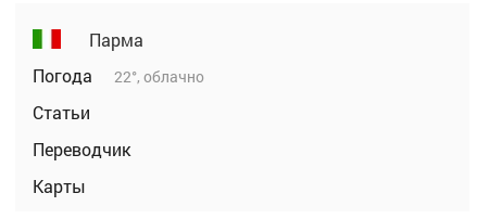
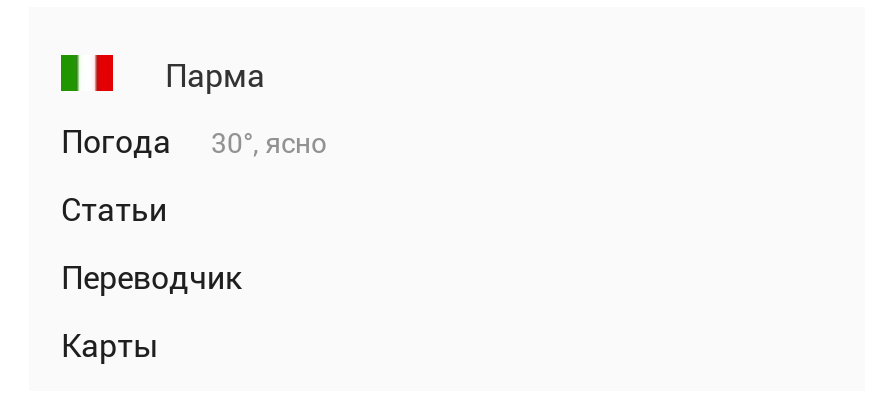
[33,64,204,86] Погода 22°, облачно -> [61,119,327,161] Погода 30°, ясно

